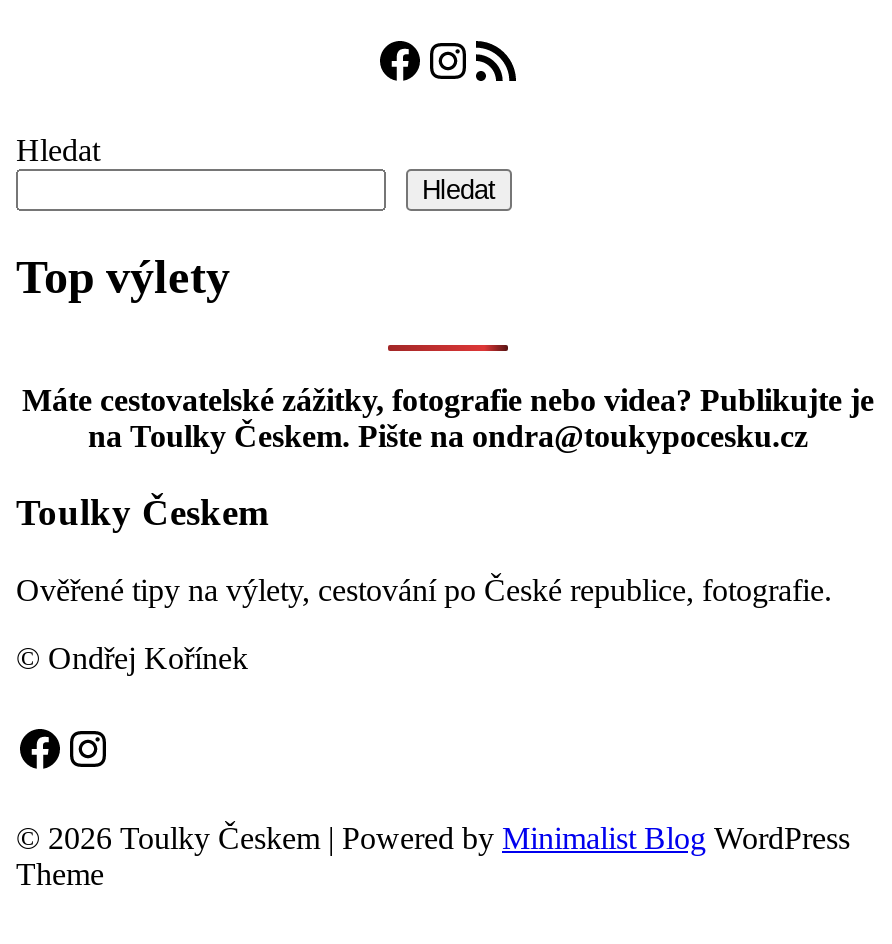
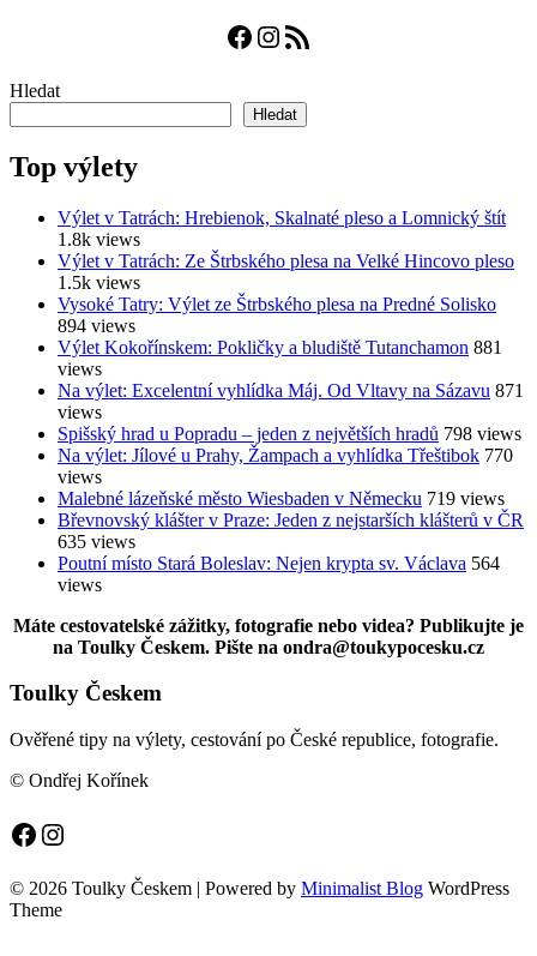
none -> [58,207,524,594] Výlet v Tatrách: Hrebienok, Skalnaté pleso a Lomnický štít | 1.8k views | Výlet v Tatrách: Ze Štrbského plesa na Velké Hincovo pleso | 1.5k views | Vysoké Tatry: Výlet ze Štrbského plesa na Predné Solisko | 894 views | Výlet Kokořínskem: Pokličky a bludiště Tutanchamon 881 | views | Na výlet: Excelentní vyhlídka Máj. Od Vltavy na Sázavu 871 | views | Spišský hrad u Popradu – jeden z největších hradů 798 views | Na výlet: Jílové u Prahy, Žampach a vyhlídka Třeštibok 770 | views | Malebné lázeňské město Wiesbaden v Německu 719 views | Břevnovský klášter v Praze: Jeden z nejstarších klášterů v ČR | 635 views | Poutní místo Stará Boleslav: Nejen krypta sv. Václava 564 | views

